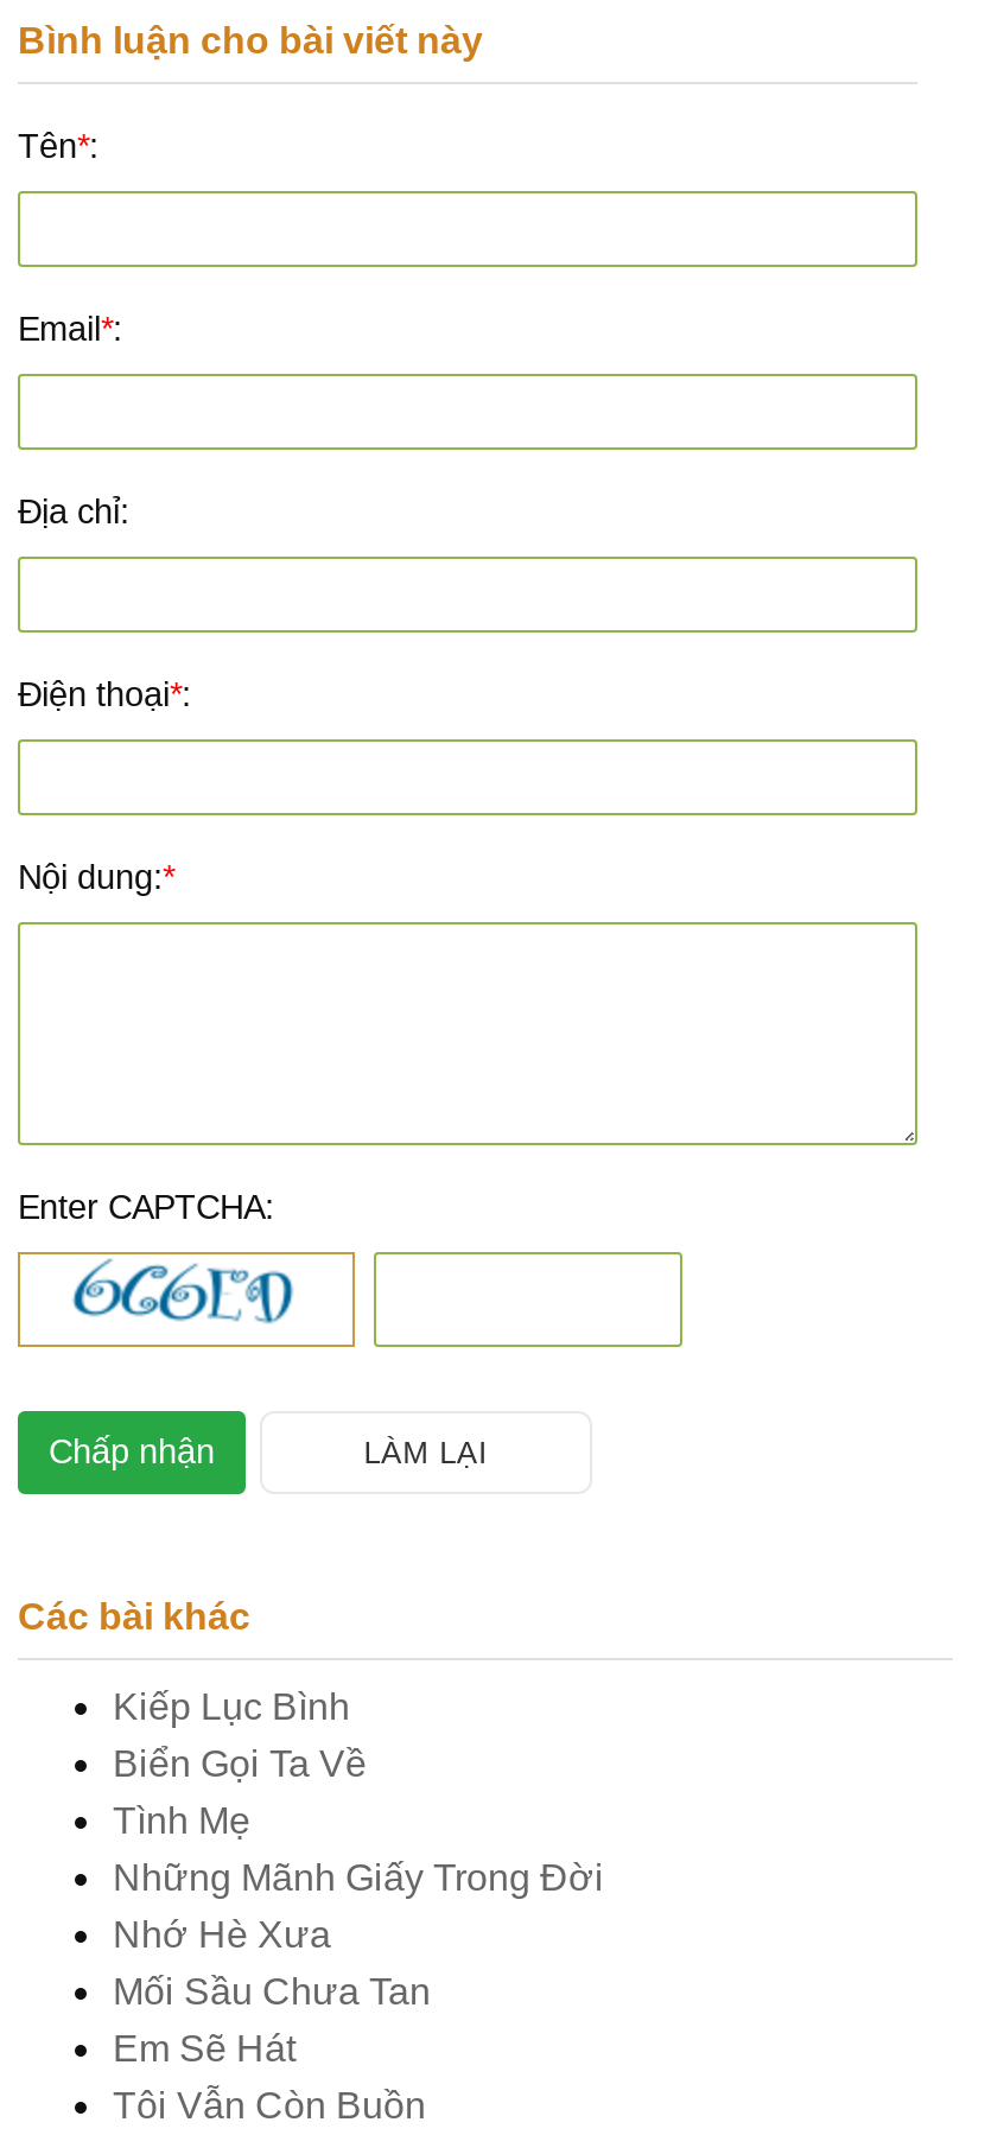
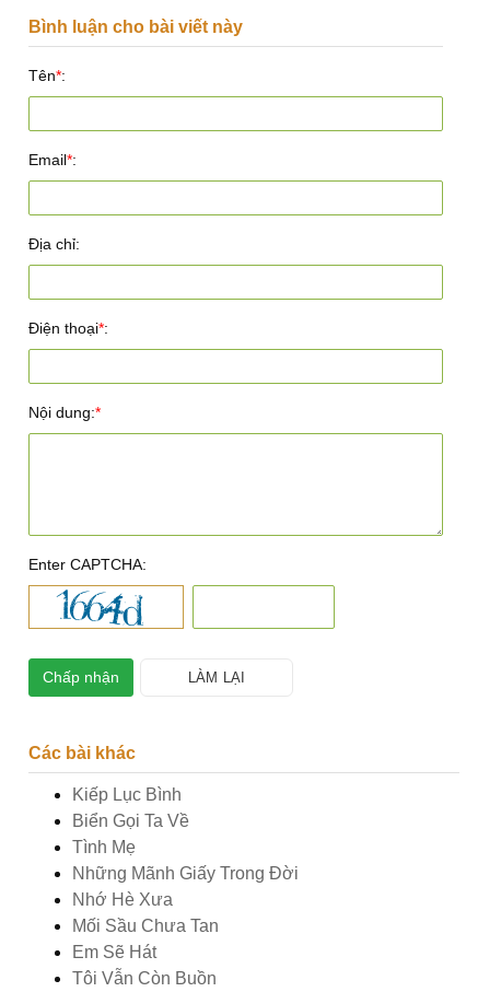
[70,1257,295,1342] [image] -> [54,587,155,627] [image]

